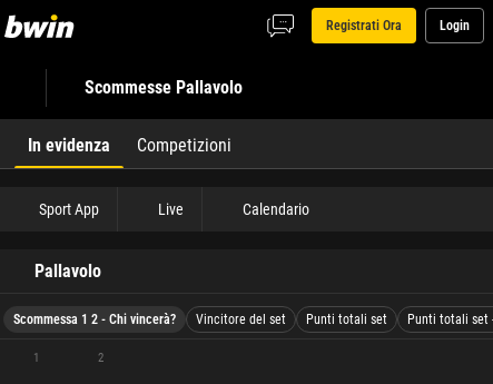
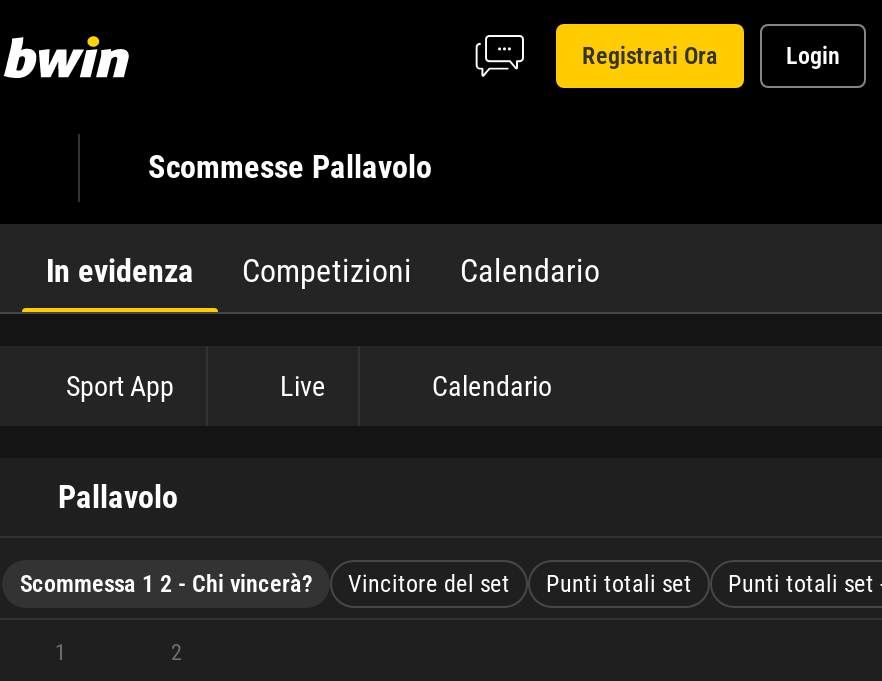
none -> [460,252,600,290] Calendario

